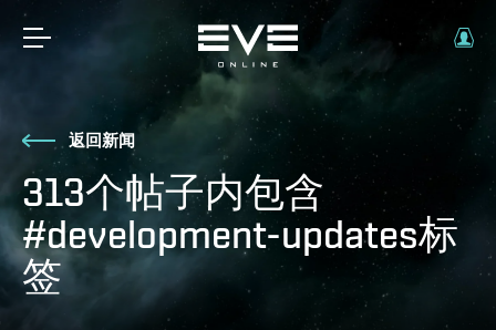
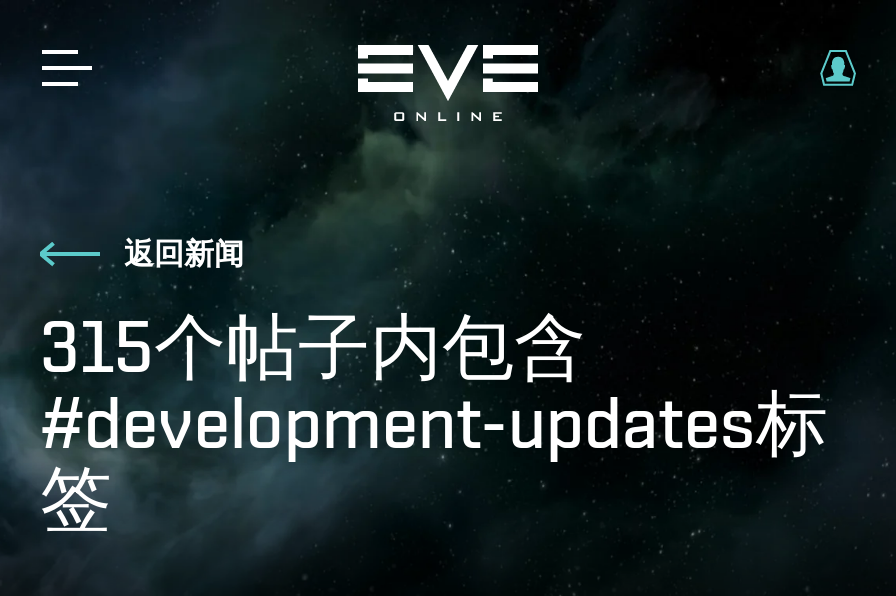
[22,168,324,215] 313个帖子内包含 -> [40,304,586,388] 315个帖子内包含

